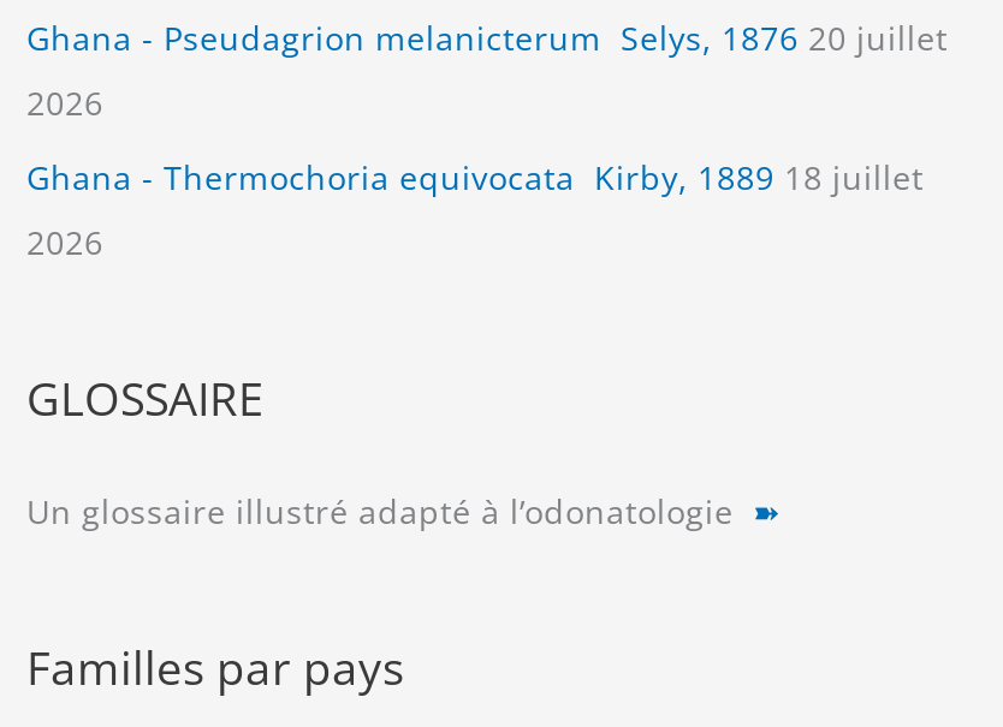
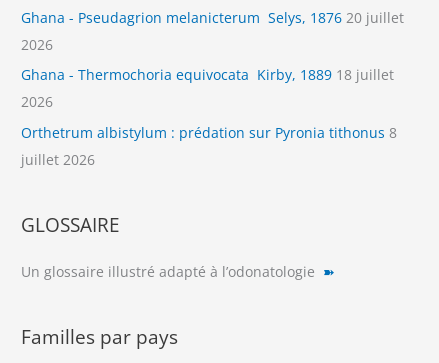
none -> [21,123,397,169] Orthetrum albistylum : prédation sur Pyronia tithonus 8 | juillet 2026

